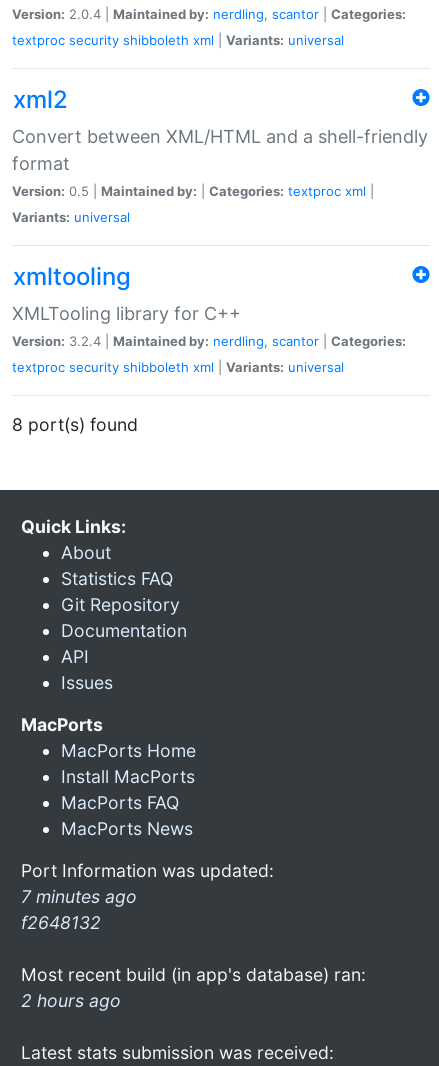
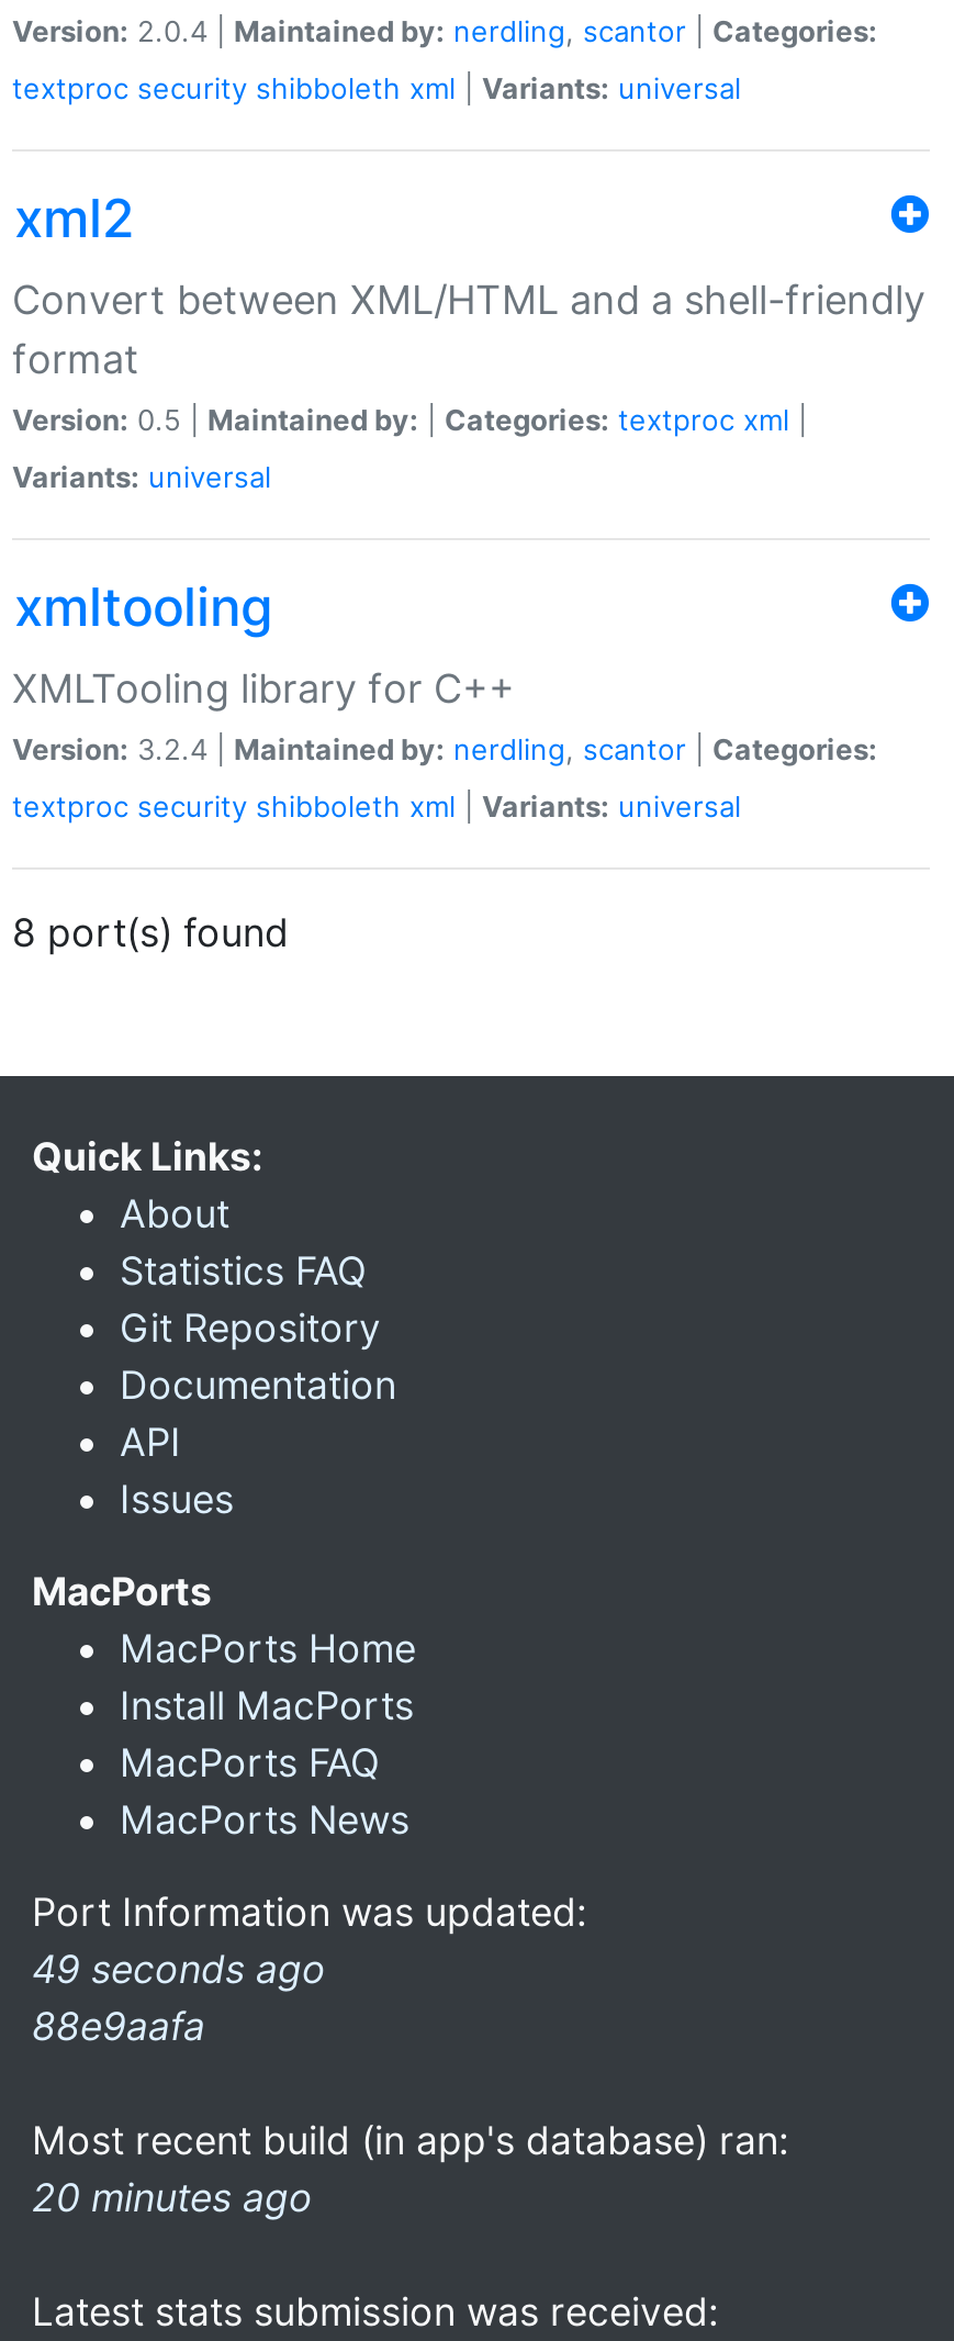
[21,886,137,933] 7 minutes ago | f2648132 -> [32,1946,326,2049] 49 seconds ago | 88e9aafa
[21,990,121,1011] 2 hours ago -> [32,2174,313,2220] 20 minutes ago

